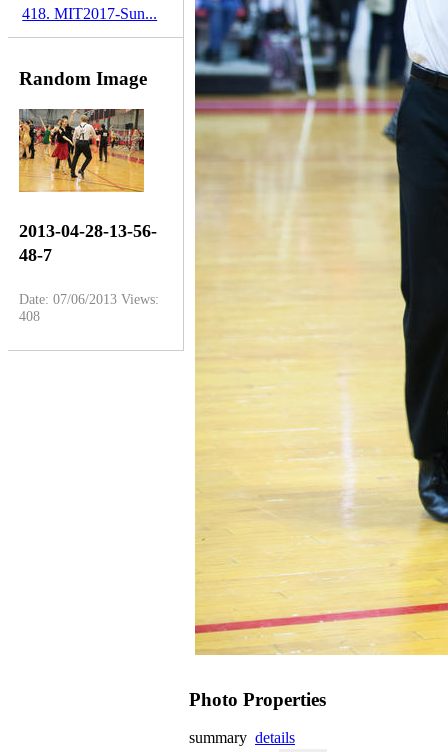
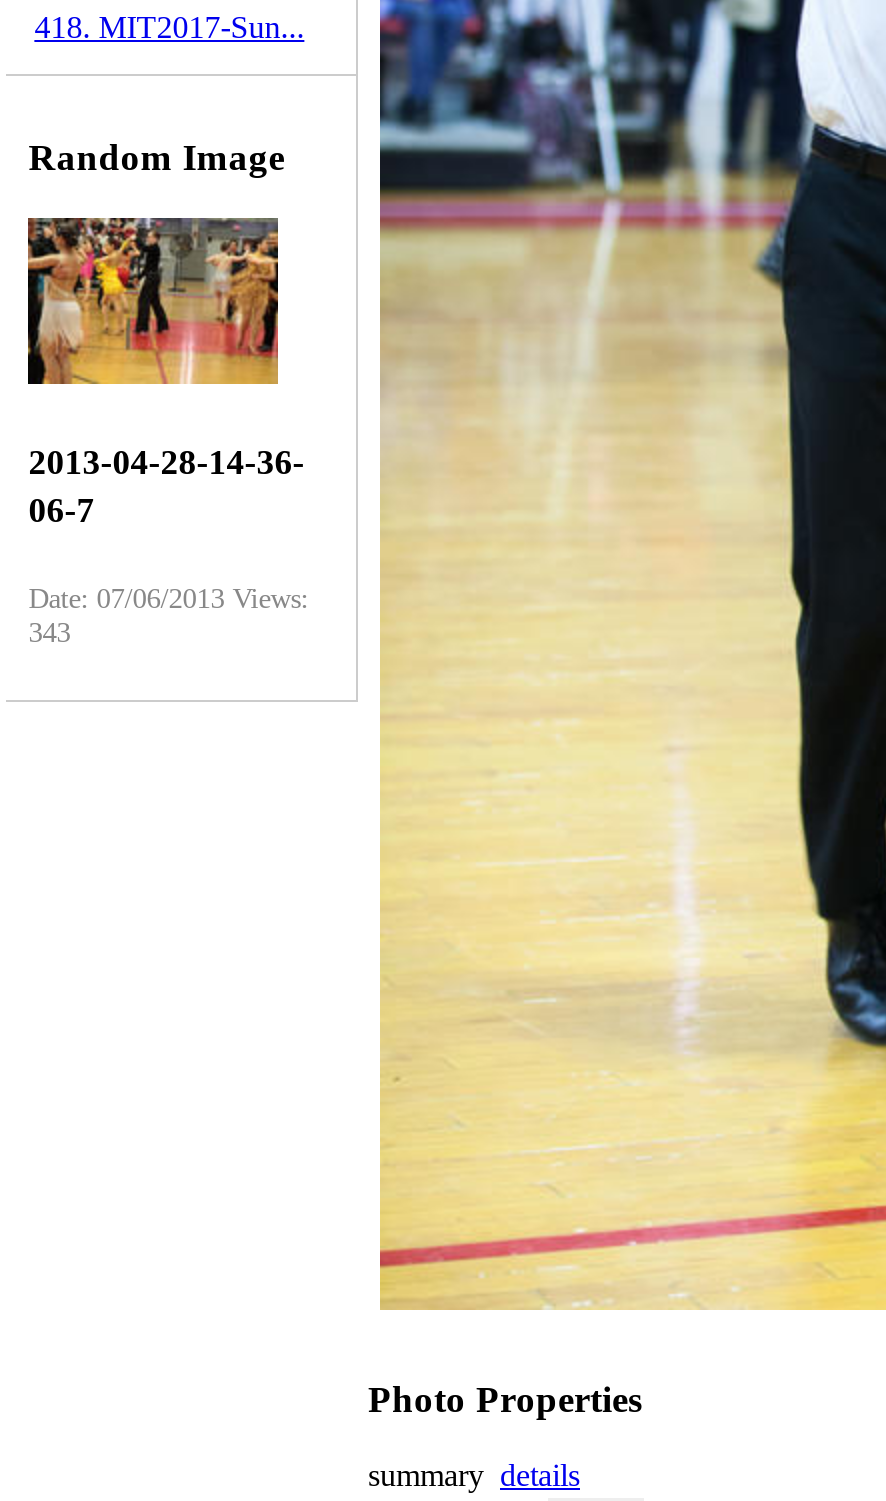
[18,109,157,241] [image] | 2013-04-28-13-56- -> [26,218,304,483] [image] | 2013-04-28-14-36-
[19,245,52,265] 48-7 -> [28,491,94,531] 06-7
[19,308,40,324] 408 -> [28,616,70,648] 343

